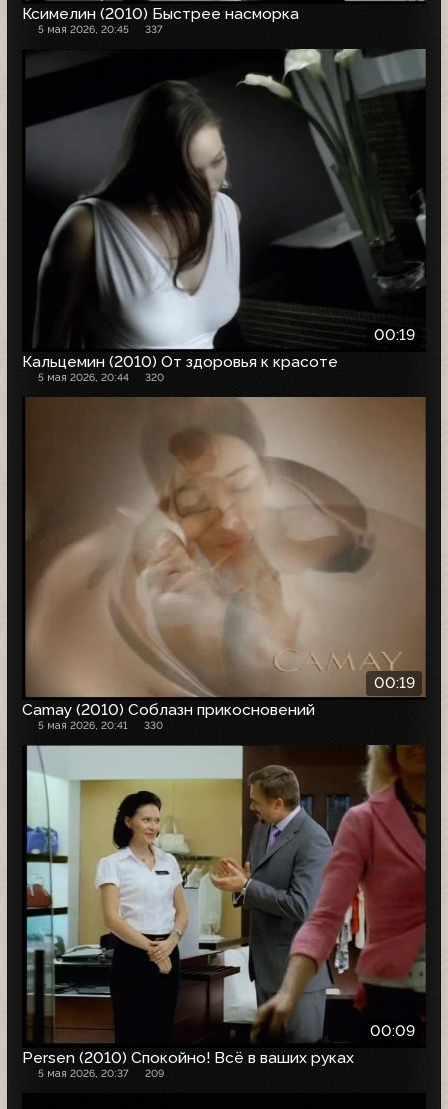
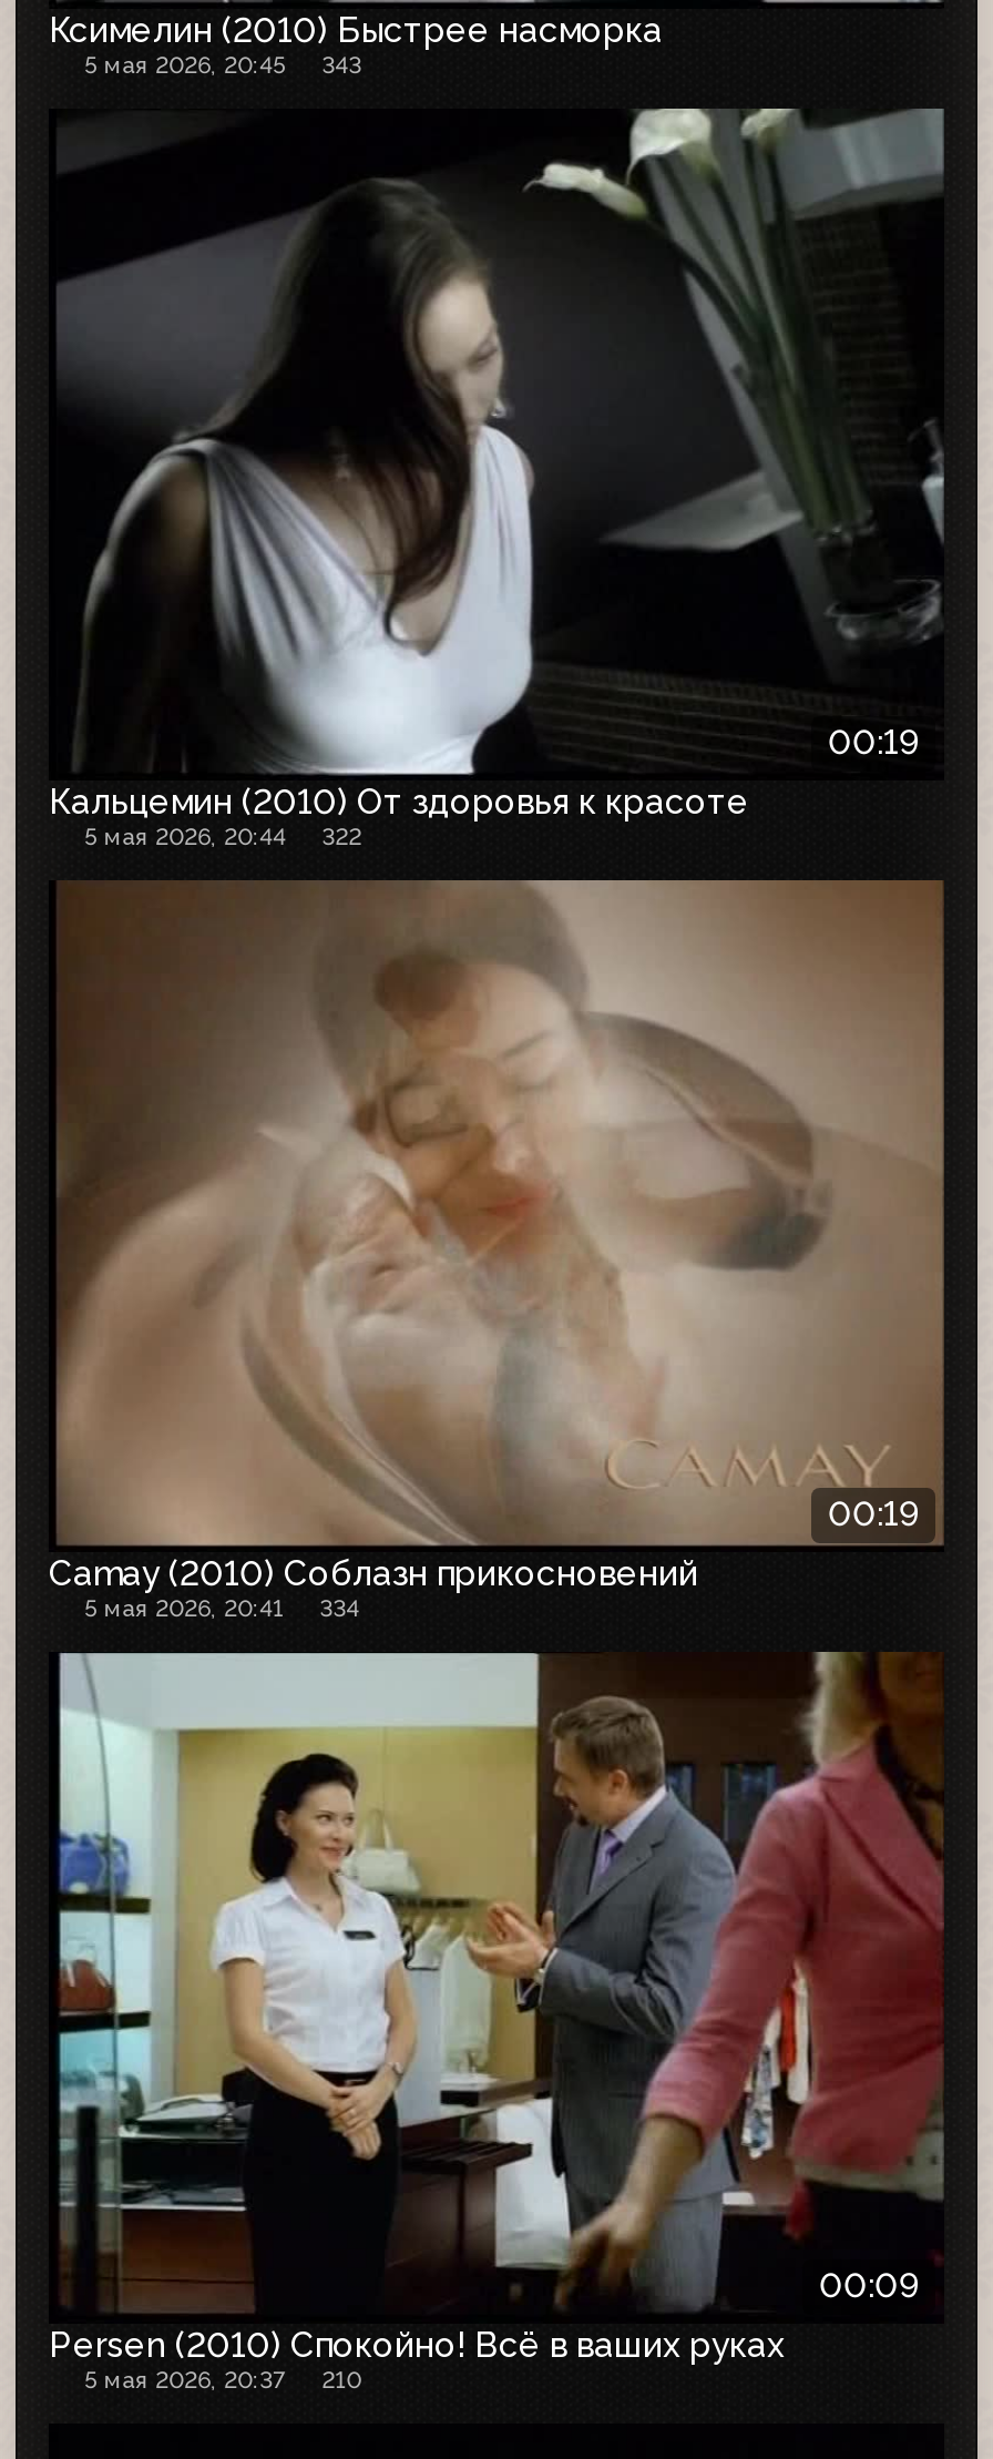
[38,23,163,35] 5 мая 2026, 20:45 337 -> [84,51,362,78] 5 мая 2026, 20:45 343
[38,371,164,383] 5 мая 2026, 20:44 320 -> [84,823,362,849] 5 мая 2026, 20:44 322
[38,719,163,731] 5 мая 2026, 20:41 330 -> [84,1594,360,1621] 5 мая 2026, 20:41 334
[38,1067,164,1079] 5 мая 2026, 20:37 209 -> [84,2366,362,2392] 5 мая 2026, 20:37 210

